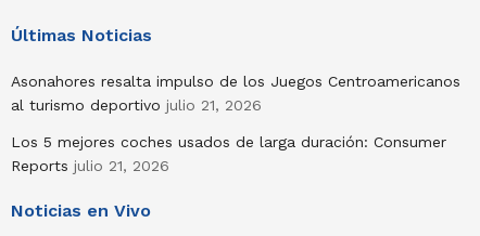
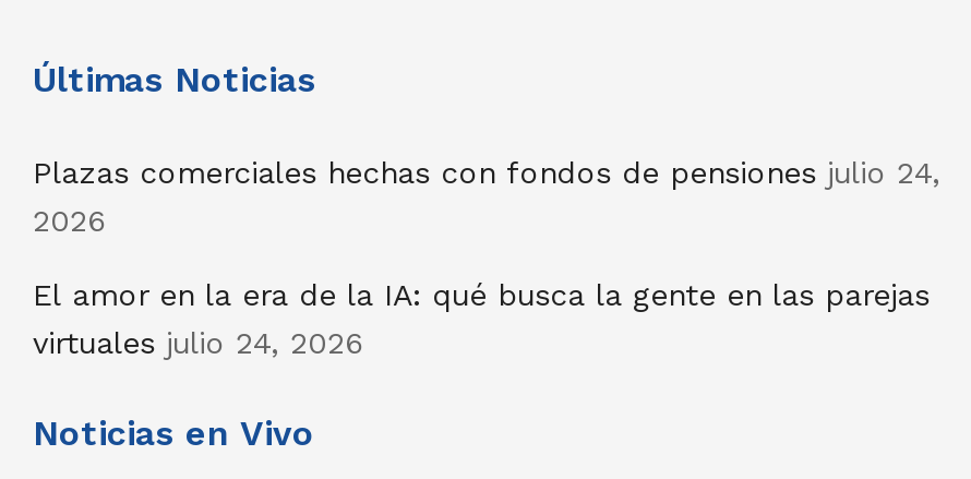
[11,72,460,113] Asonahores resalta impulso de los Juegos Centroamericanos | al turismo deportivo julio 21, 2026 -> [33,155,940,237] Plazas comerciales hechas con fondos de pensiones julio 24, | 2026
[11,133,446,174] Los 5 mejores coches usados de larga duración: Consumer | Reports julio 21, 2026 -> [33,277,930,360] El amor en la era de la IA: qué busca la gente en las parejas | virtuales julio 24, 2026

